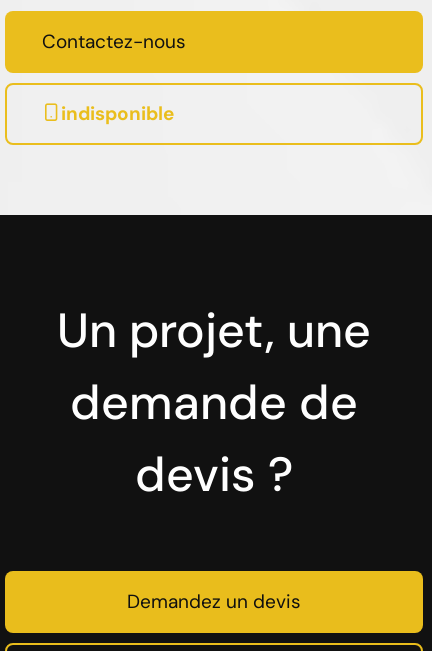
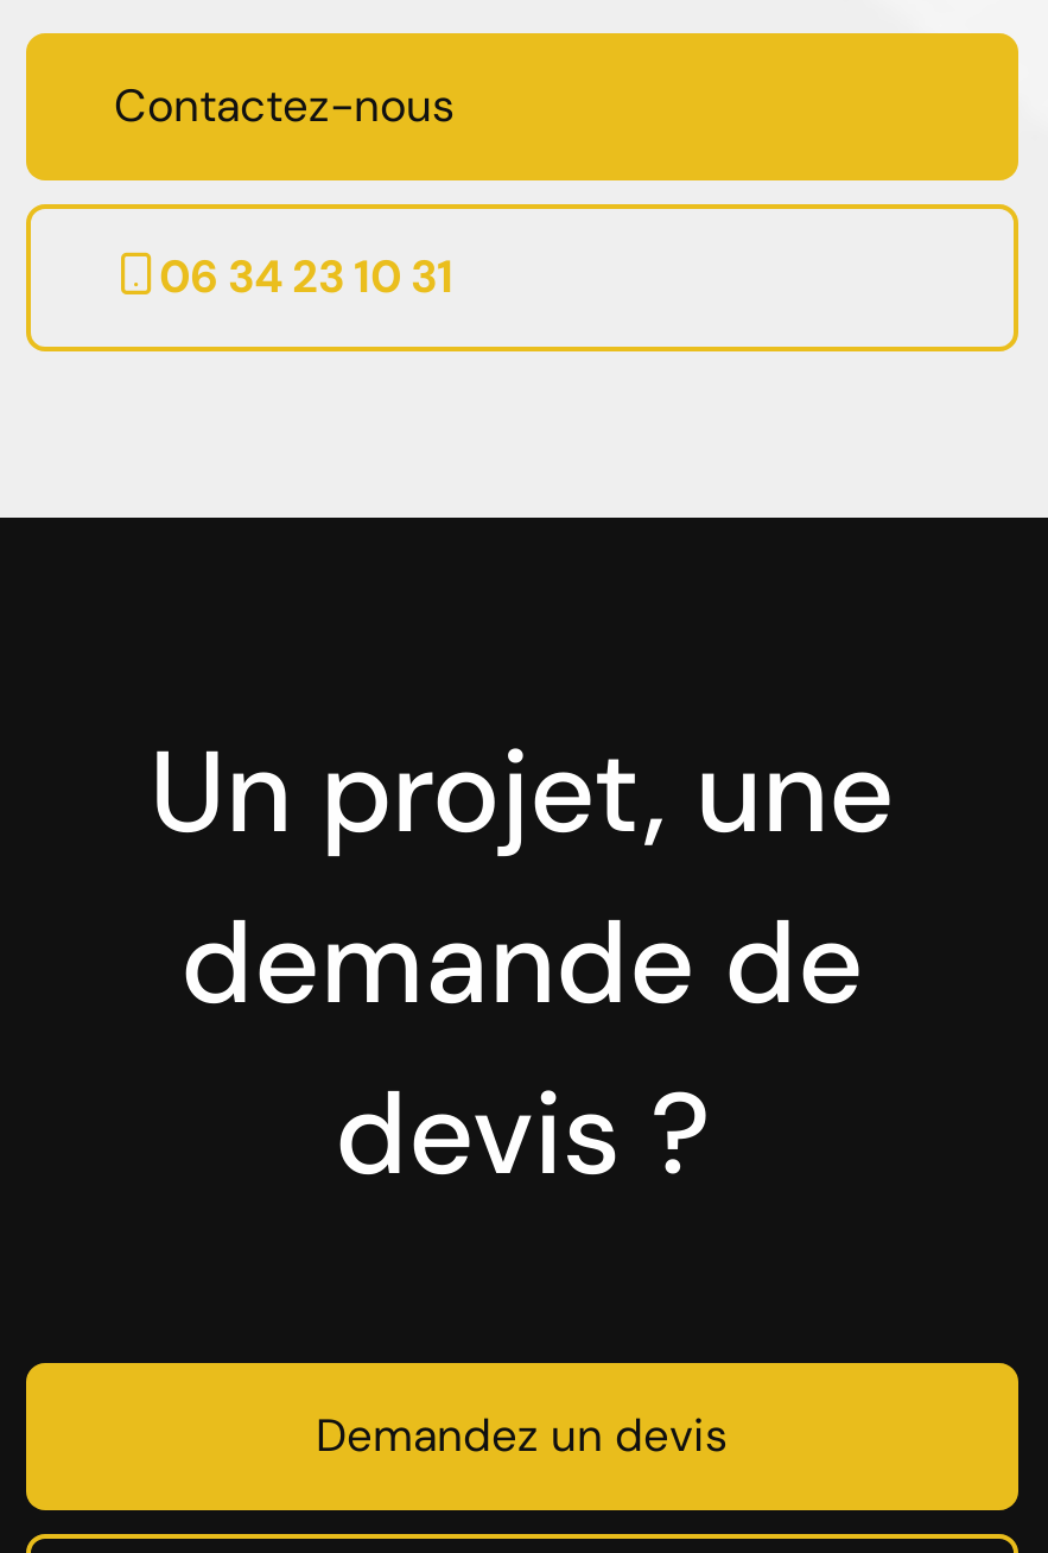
[61,100,174,125] indisponible -> [159,246,453,305] 06 34 23 10 31

